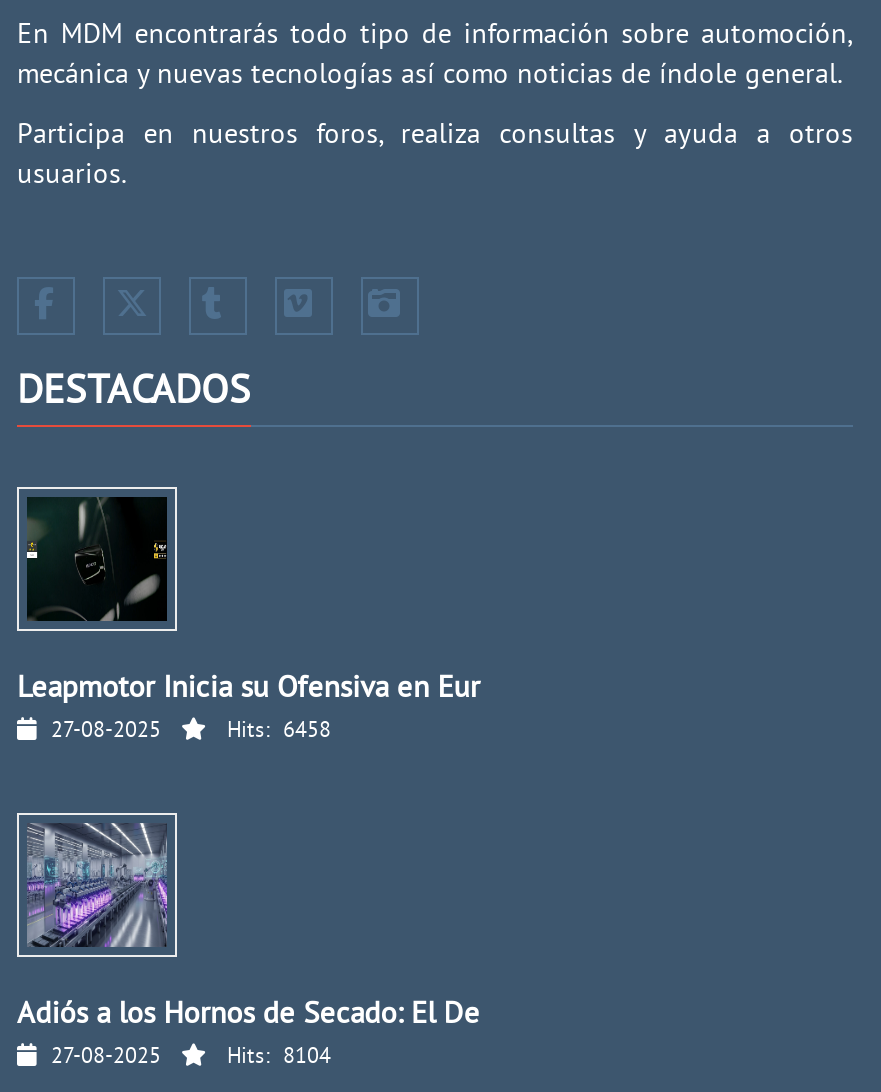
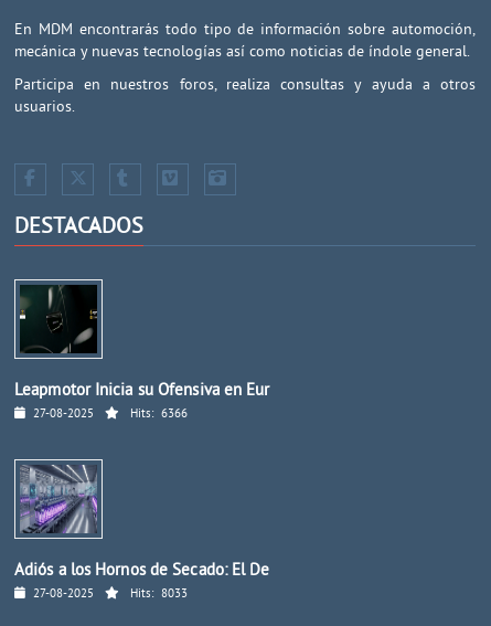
[227,718,331,746] Hits: 6458 -> [130,407,188,422] Hits: 6366
[227,1044,331,1072] Hits: 8104 -> [130,587,188,602] Hits: 8033

